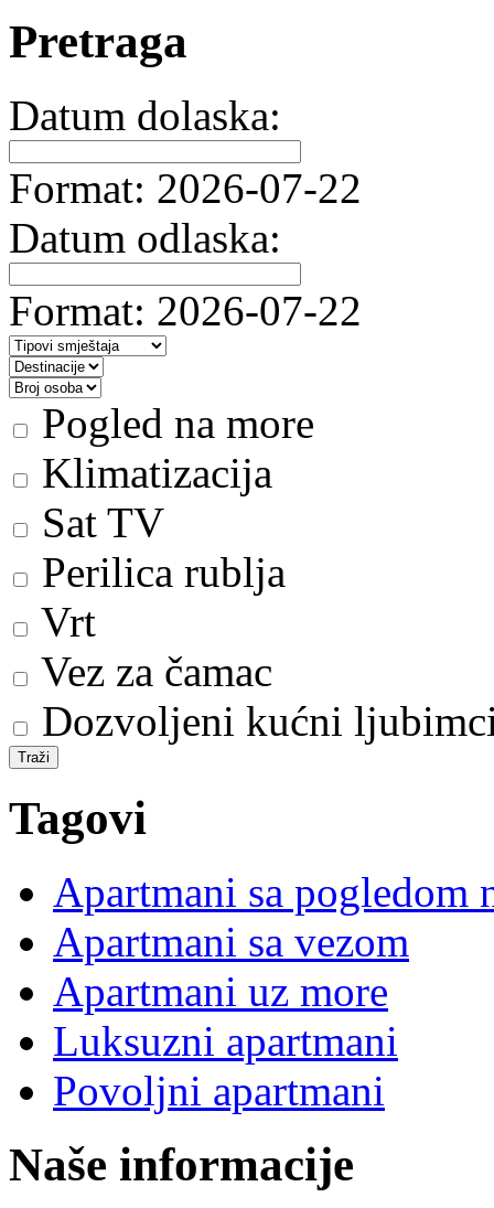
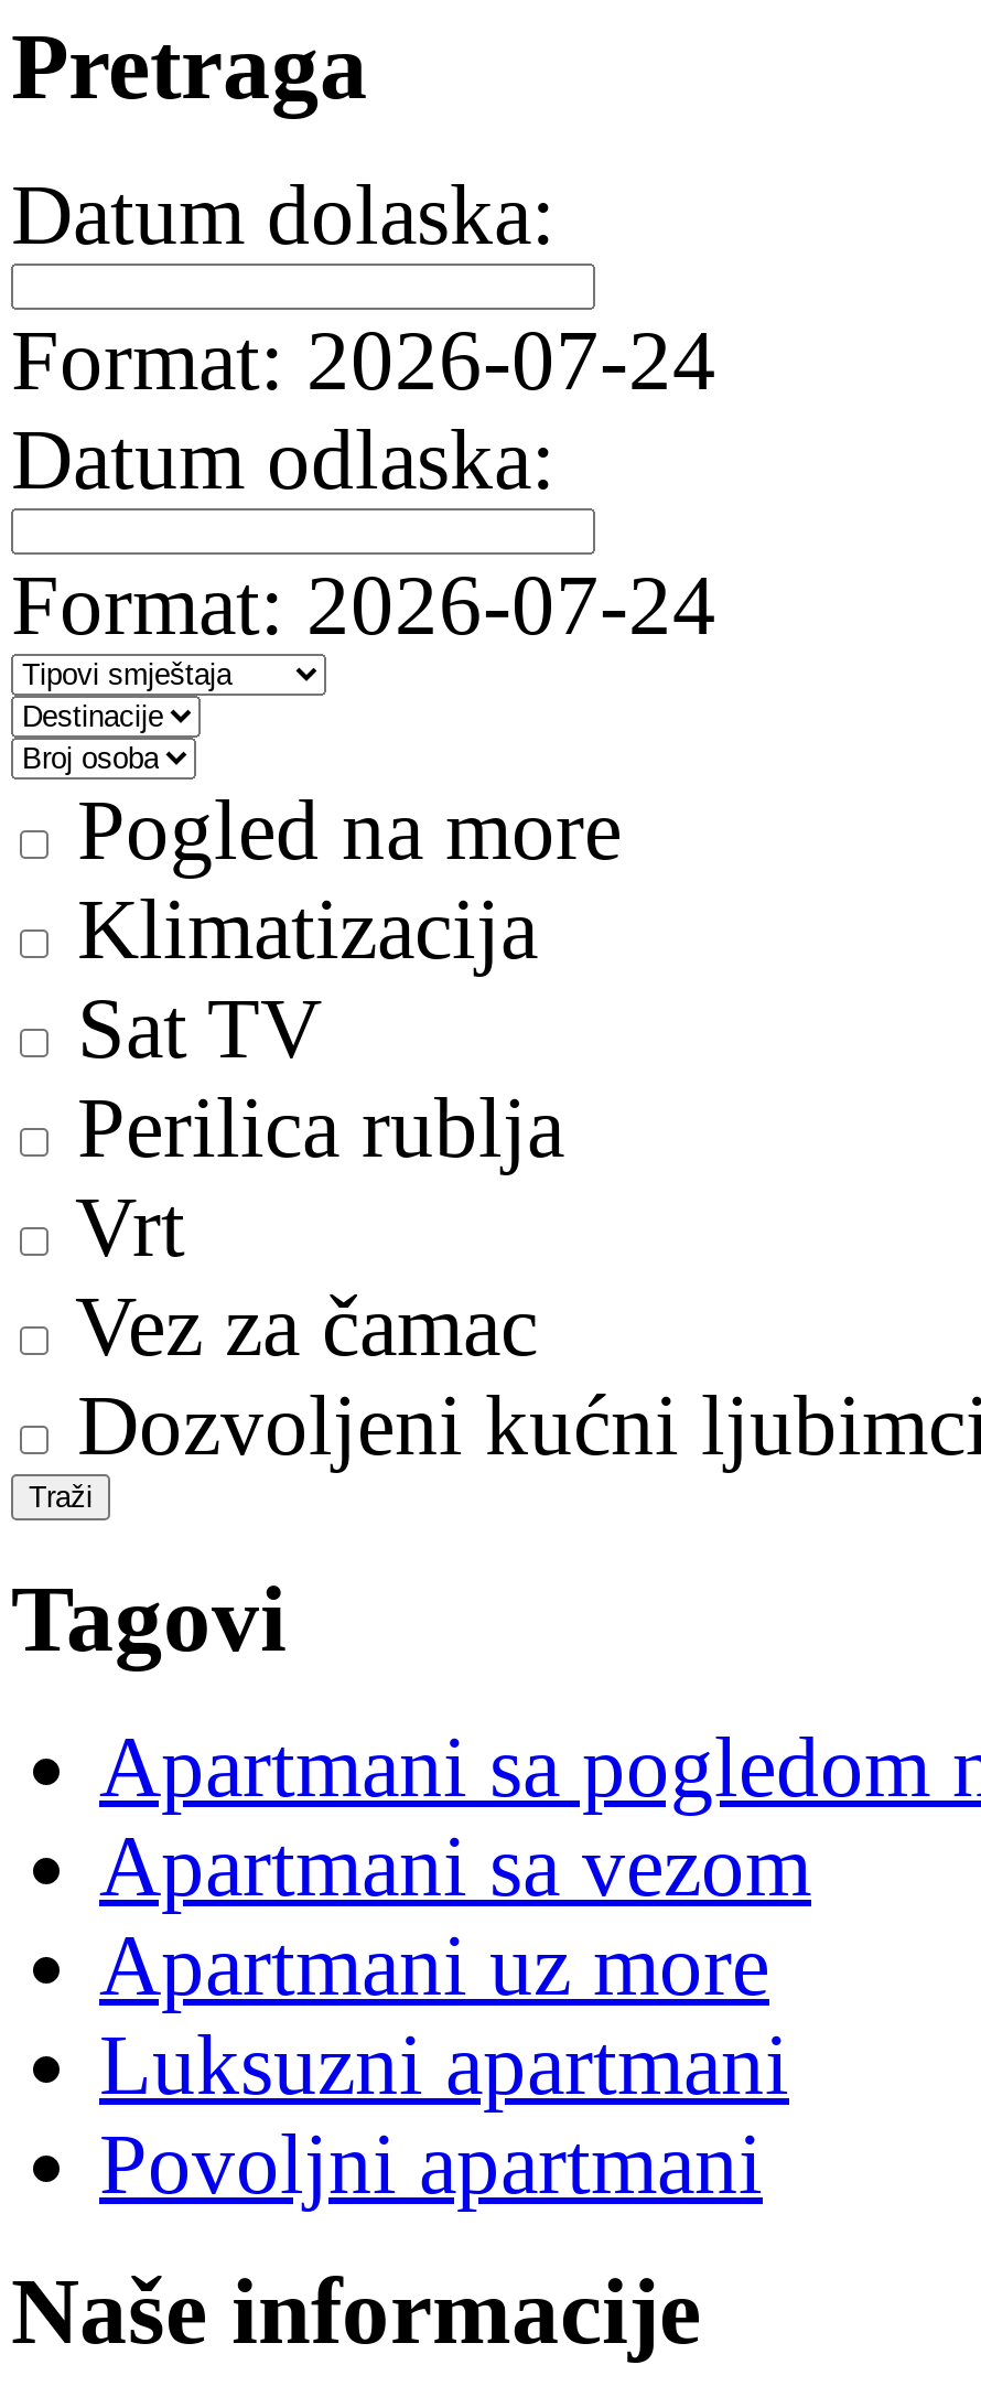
[9,164,362,212] Format: 2026-07-22 -> [11,312,716,406] Format: 2026-07-24
[9,287,362,334] Format: 2026-07-22 -> [11,556,716,651] Format: 2026-07-24

